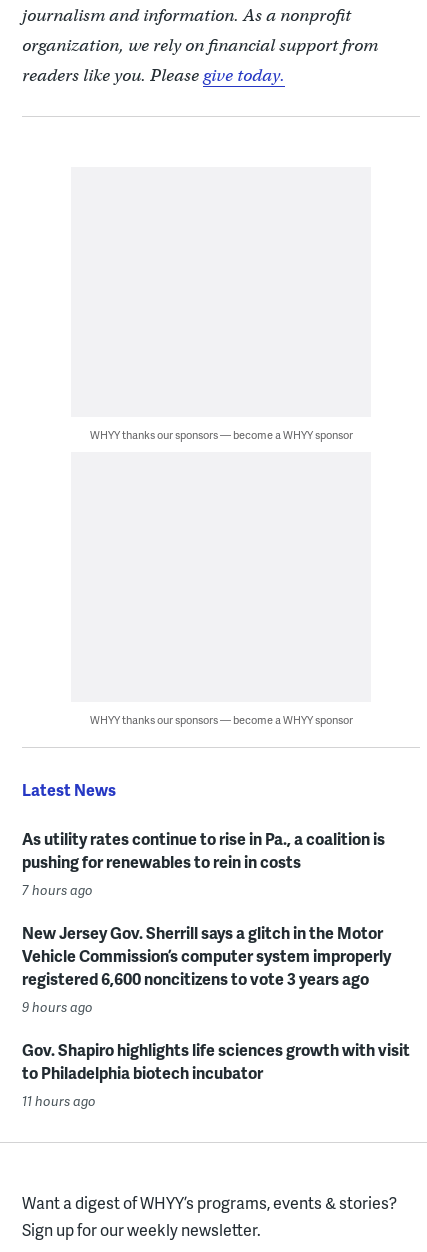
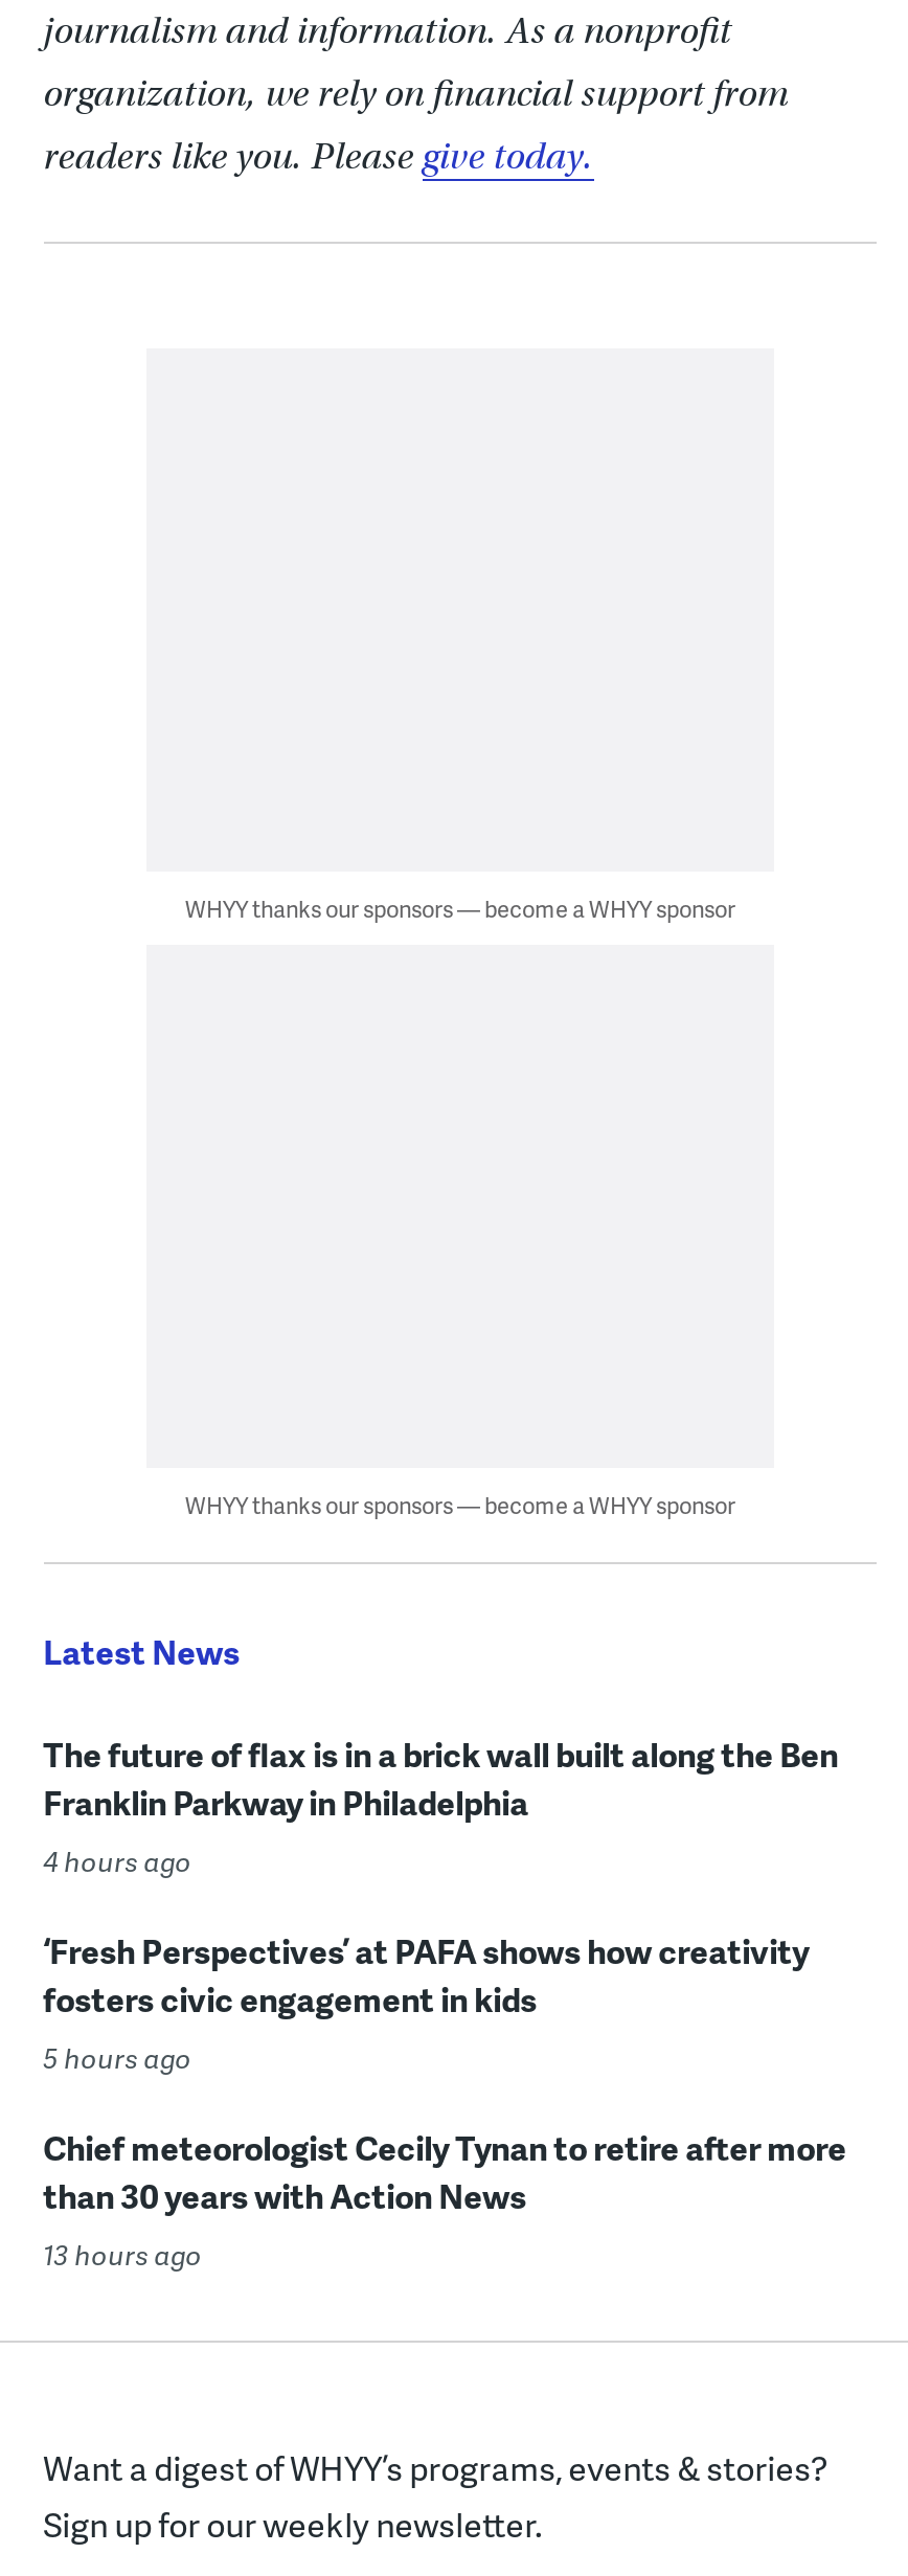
[22,827,385,899] As utility rates continue to rise in Pa., a coalition is | pushing for renewables to rein in costs | 7 hours ago -> [43,1730,838,1881] The future of flax is in a brick wall built along the Ben | Franklin Parkway in Philadelphia | 4 hours ago
[22,921,391,1016] New Jersey Gov. Sherrill says a glitch in the Motor | Vehicle Commission’s computer system improperly | registered 6,600 noncitizens to vote 3 years ago | 9 hours ago -> [43,1927,809,2078] ‘Fresh Perspectives’ at PAFA shows how creativity | fosters civic engagement in kids | 5 hours ago
[22,1038,410,1110] Gov. Shapiro highlights life sciences growth with visit | to Philadelphia biotech incubator | 11 hours ago -> [43,2124,846,2274] Chief meteorologist Cecily Tynan to retire after more | than 30 years with Action News | 13 hours ago

